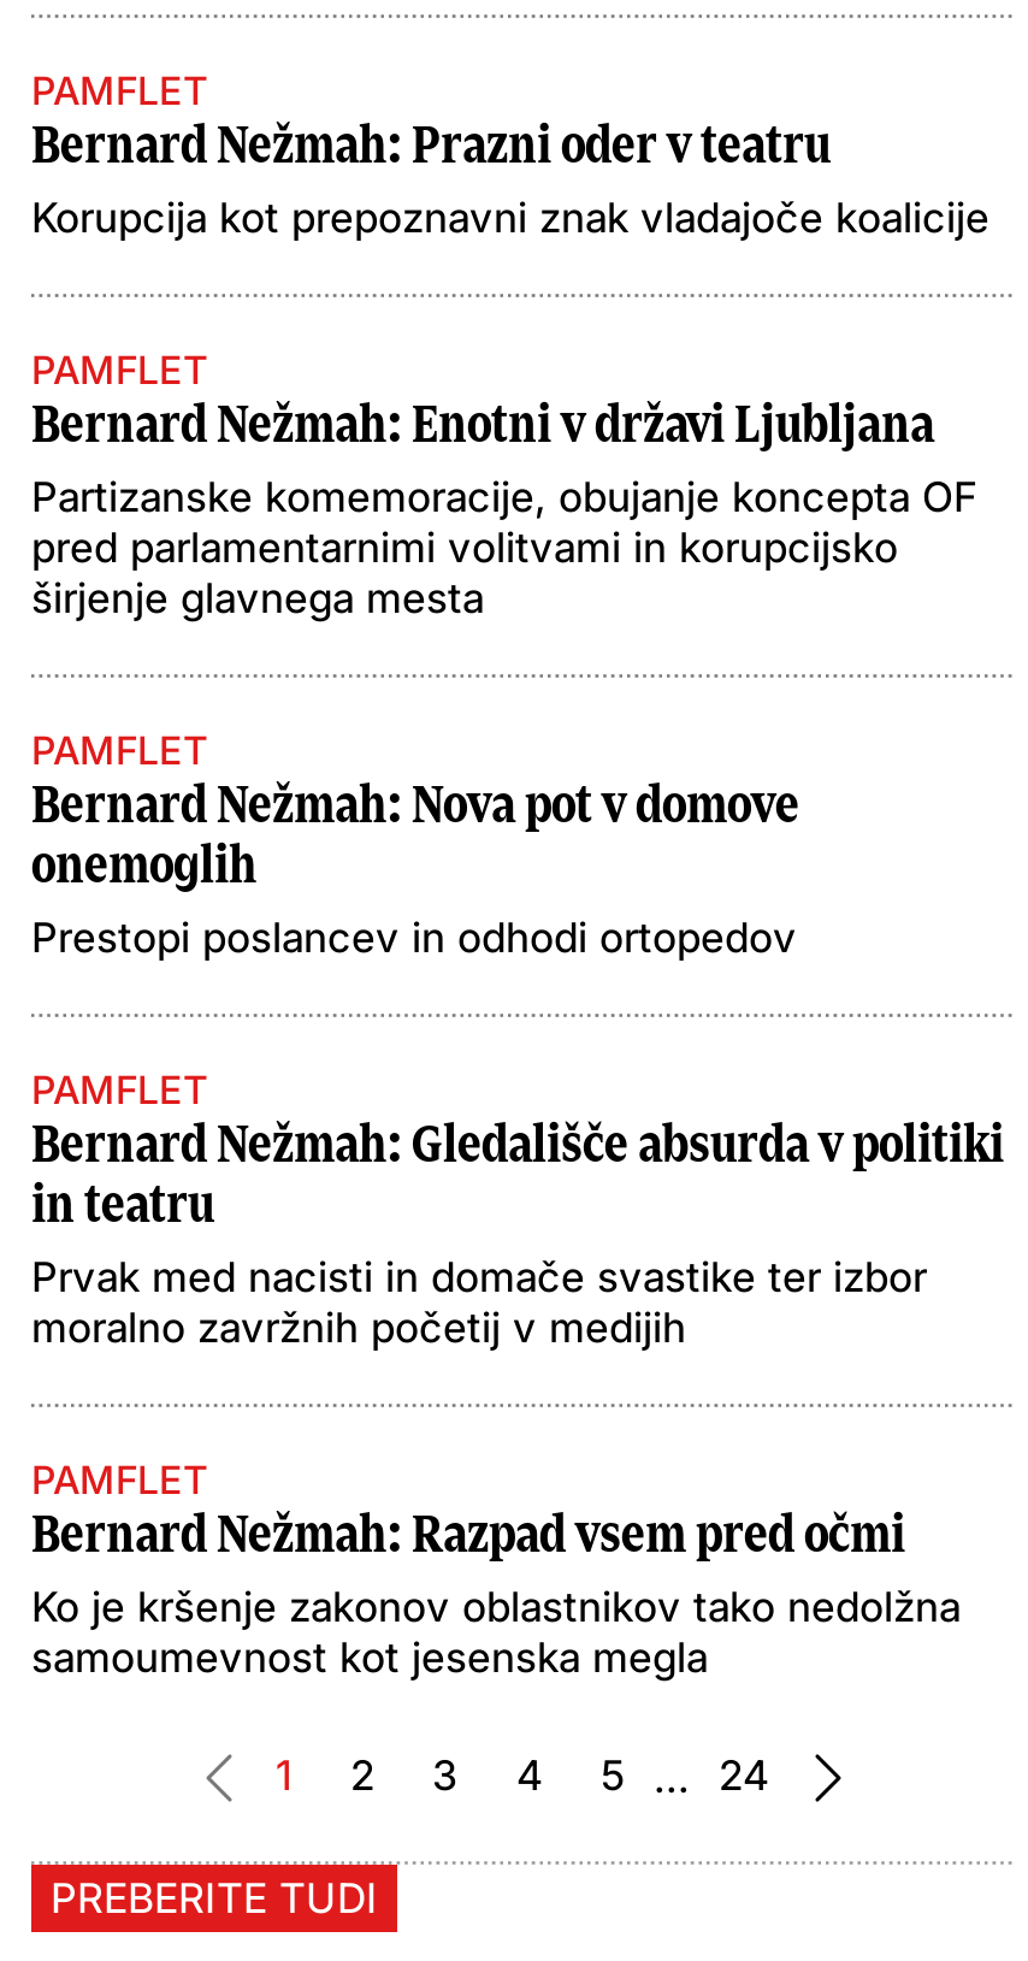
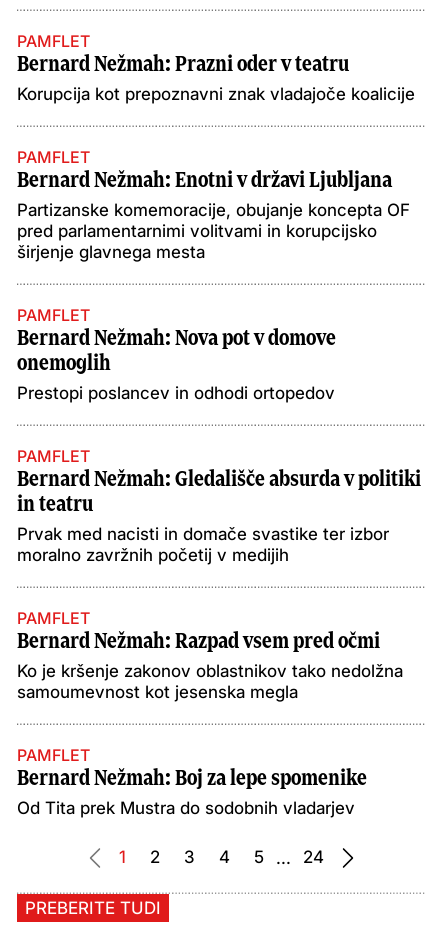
none -> [17,745,367,818] PAMFLET | Bernard Nežmah: Boj za lepe spomenike | Od Tita prek Mustra do sodobnih vladarjev

